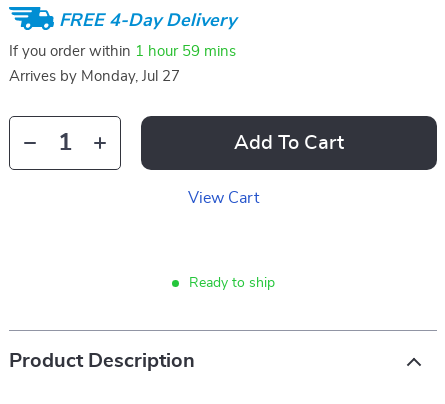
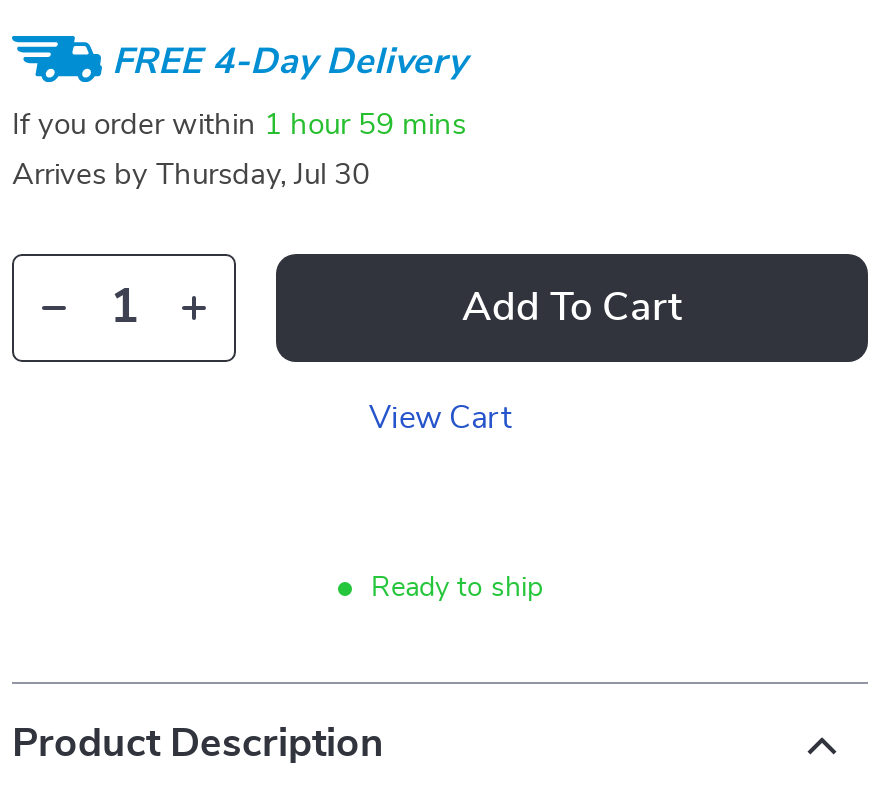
[9,69,180,84] Arrives by Monday, Jul 27 -> [12,160,370,190] Arrives by Thursday, Jul 30

